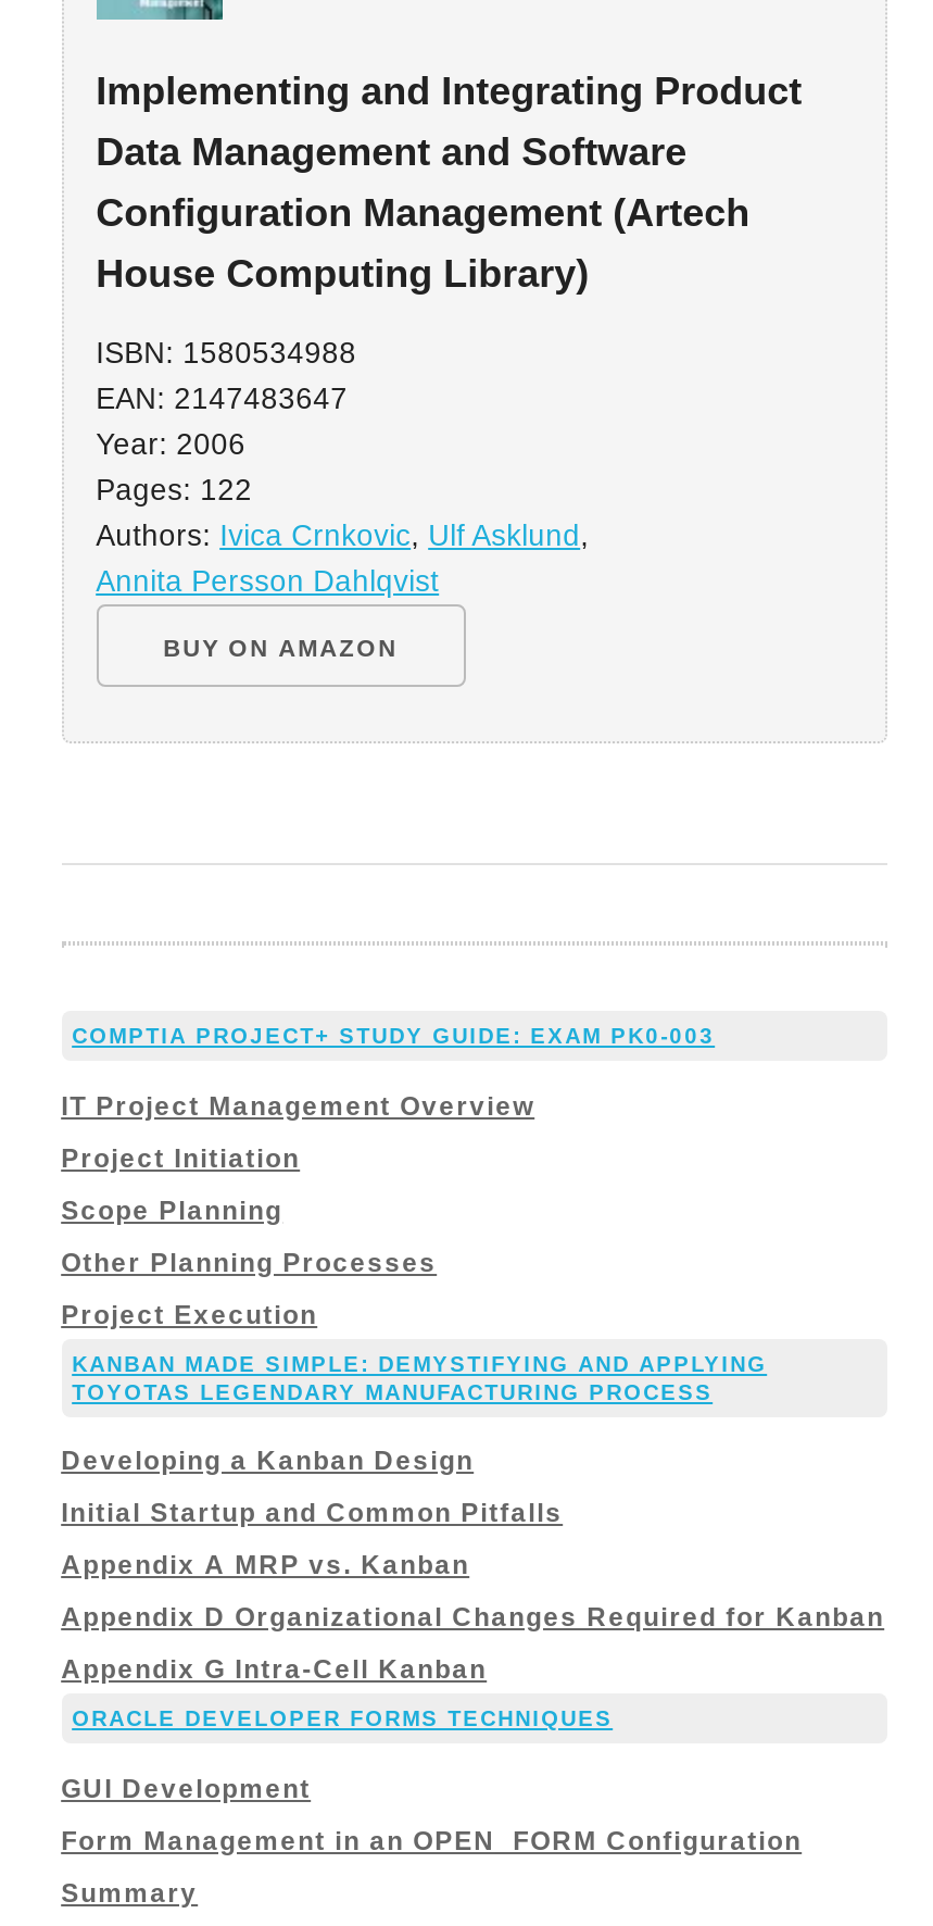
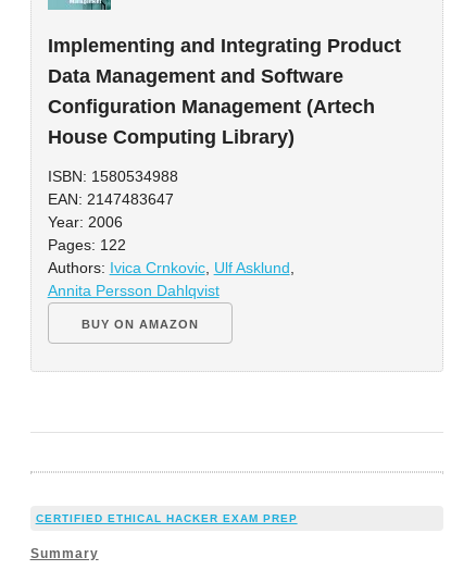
[61,1025,884,1856] COMPTIA PROJECT+ STUDY GUIDE: EXAM PK0-003 | IT Project Management Overview | Project Initiation | Scope Planning | Other Planning Processes | Project Execution | KANBAN MADE SIMPLE: DEMYSTIFYING AND APPLYING | TOYOTAS LEGENDARY MANUFACTURING PROCESS | Developing a Kanban Design | Initial Startup and Common Pitfalls | Appendix A MRP vs. Kanban | Appendix D Organizational Changes Required for Kanban | Appendix G Intra-Cell Kanban | ORACLE DEVELOPER FORMS TECHNIQUES | GUI Development | Form Management in an OPEN_FORM Configuration -> [35,513,297,525] CERTIFIED ETHICAL HACKER EXAM PREP

